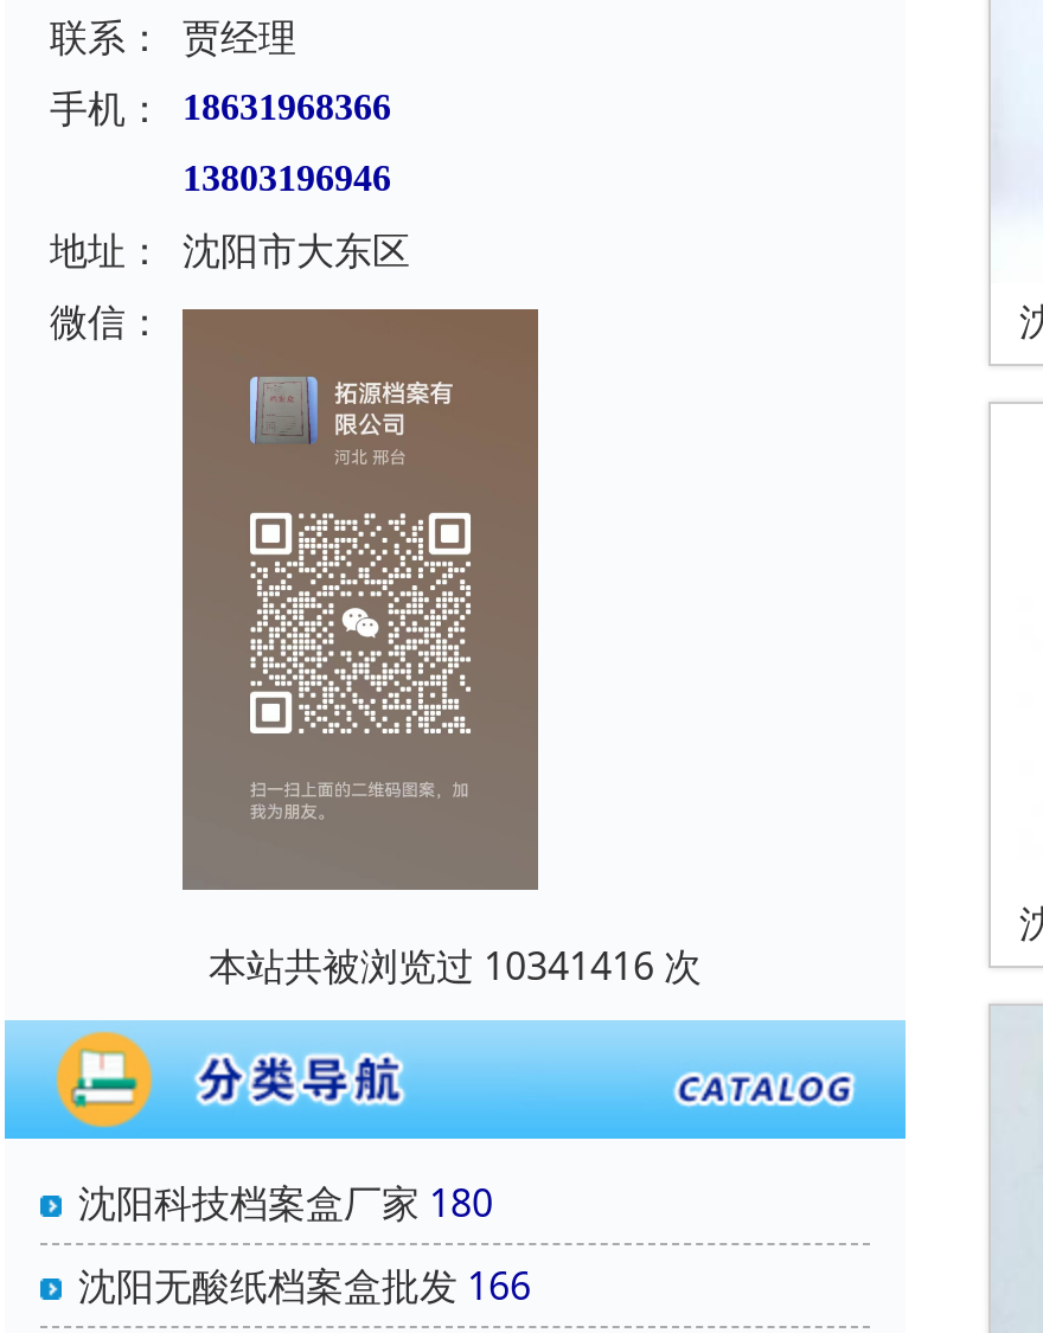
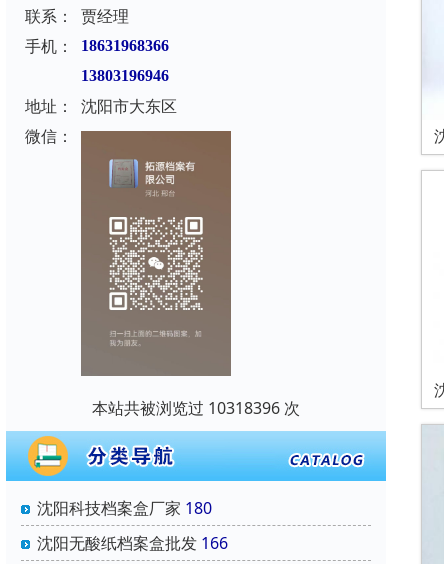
[209,941,702,993] 本站共被浏览过 10341416 次 -> [92,397,300,419] 本站共被浏览过 10318396 次

